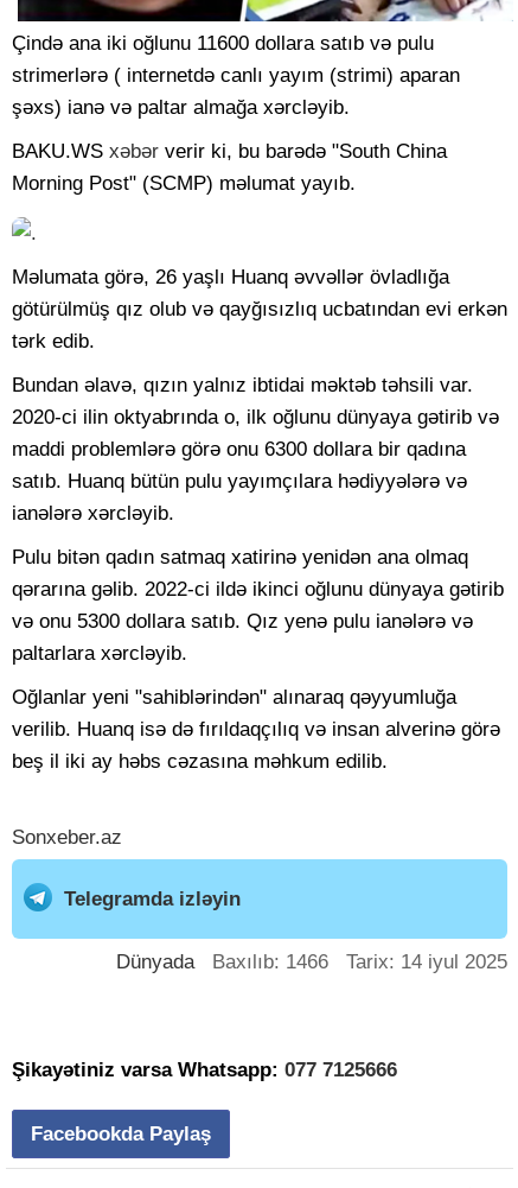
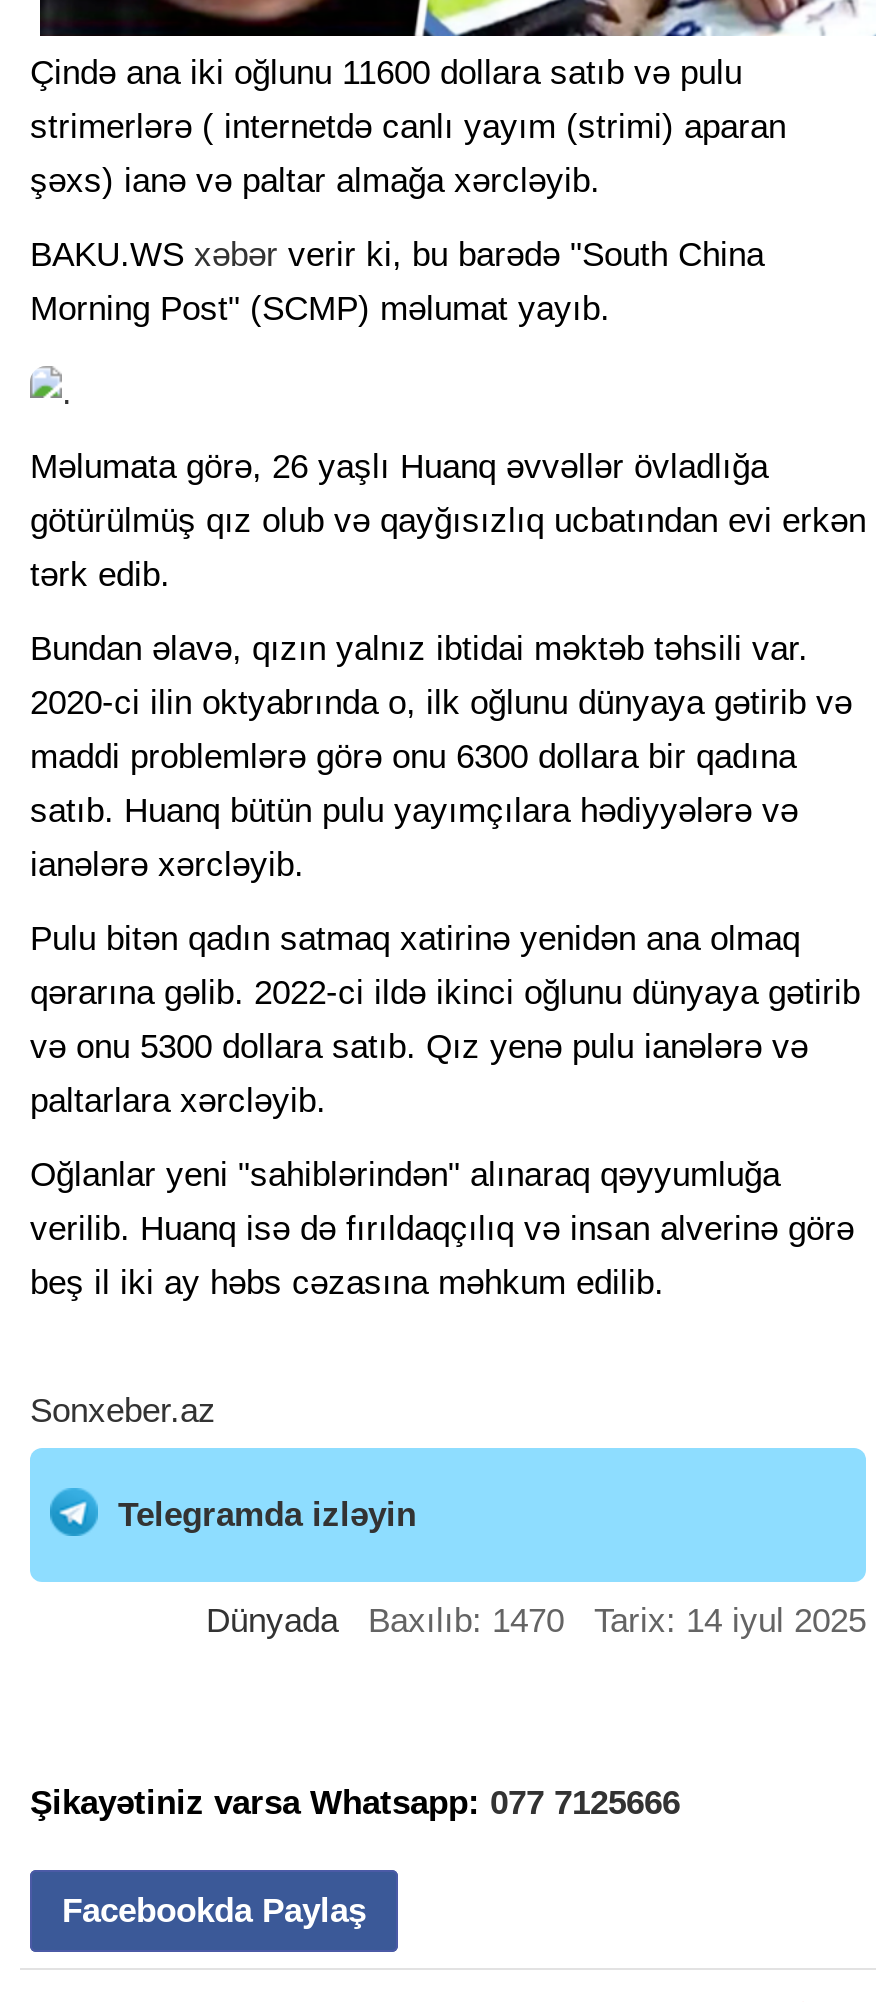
[116,951,507,973] Dünyada Baxılıb: 1466 Tarix: 14 iyul 2025 -> [206,1602,866,1640] Dünyada Baxılıb: 1470 Tarix: 14 iyul 2025

